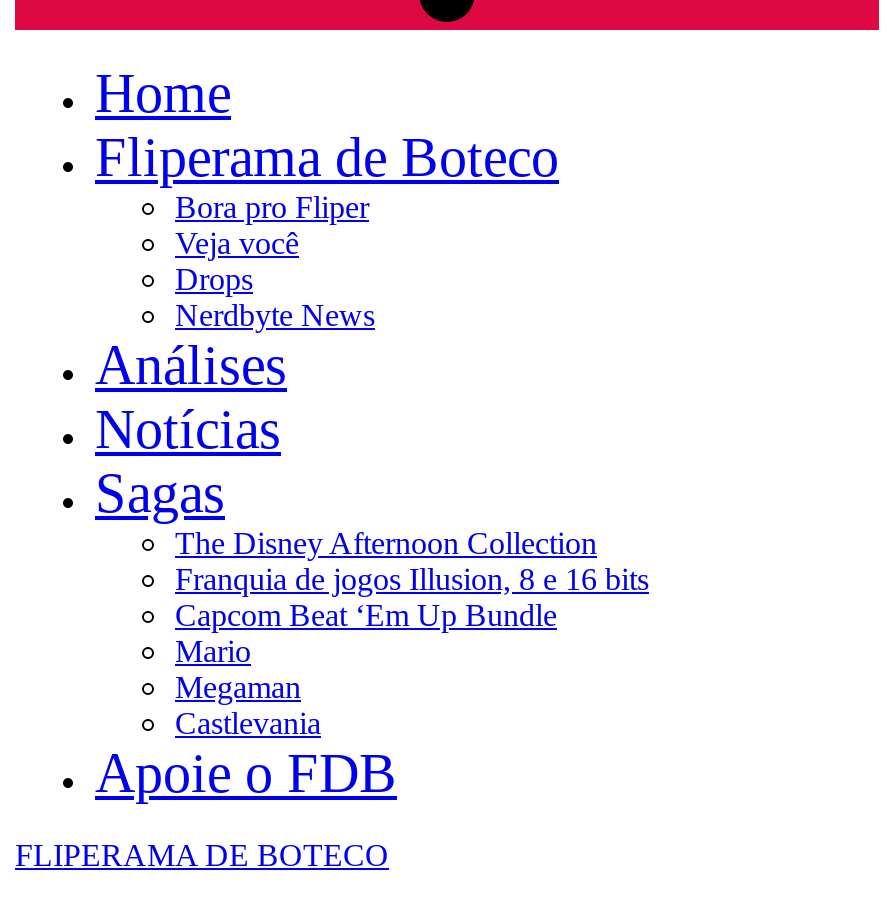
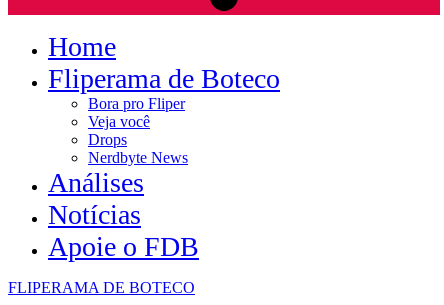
[95,462,649,740] Sagas | The Disney Afternoon Collection | Franquia de jogos Illusion, 8 e 16 bits | Capcom Beat ‘Em Up Bundle | Mario | Megaman | Castlevania -> none

